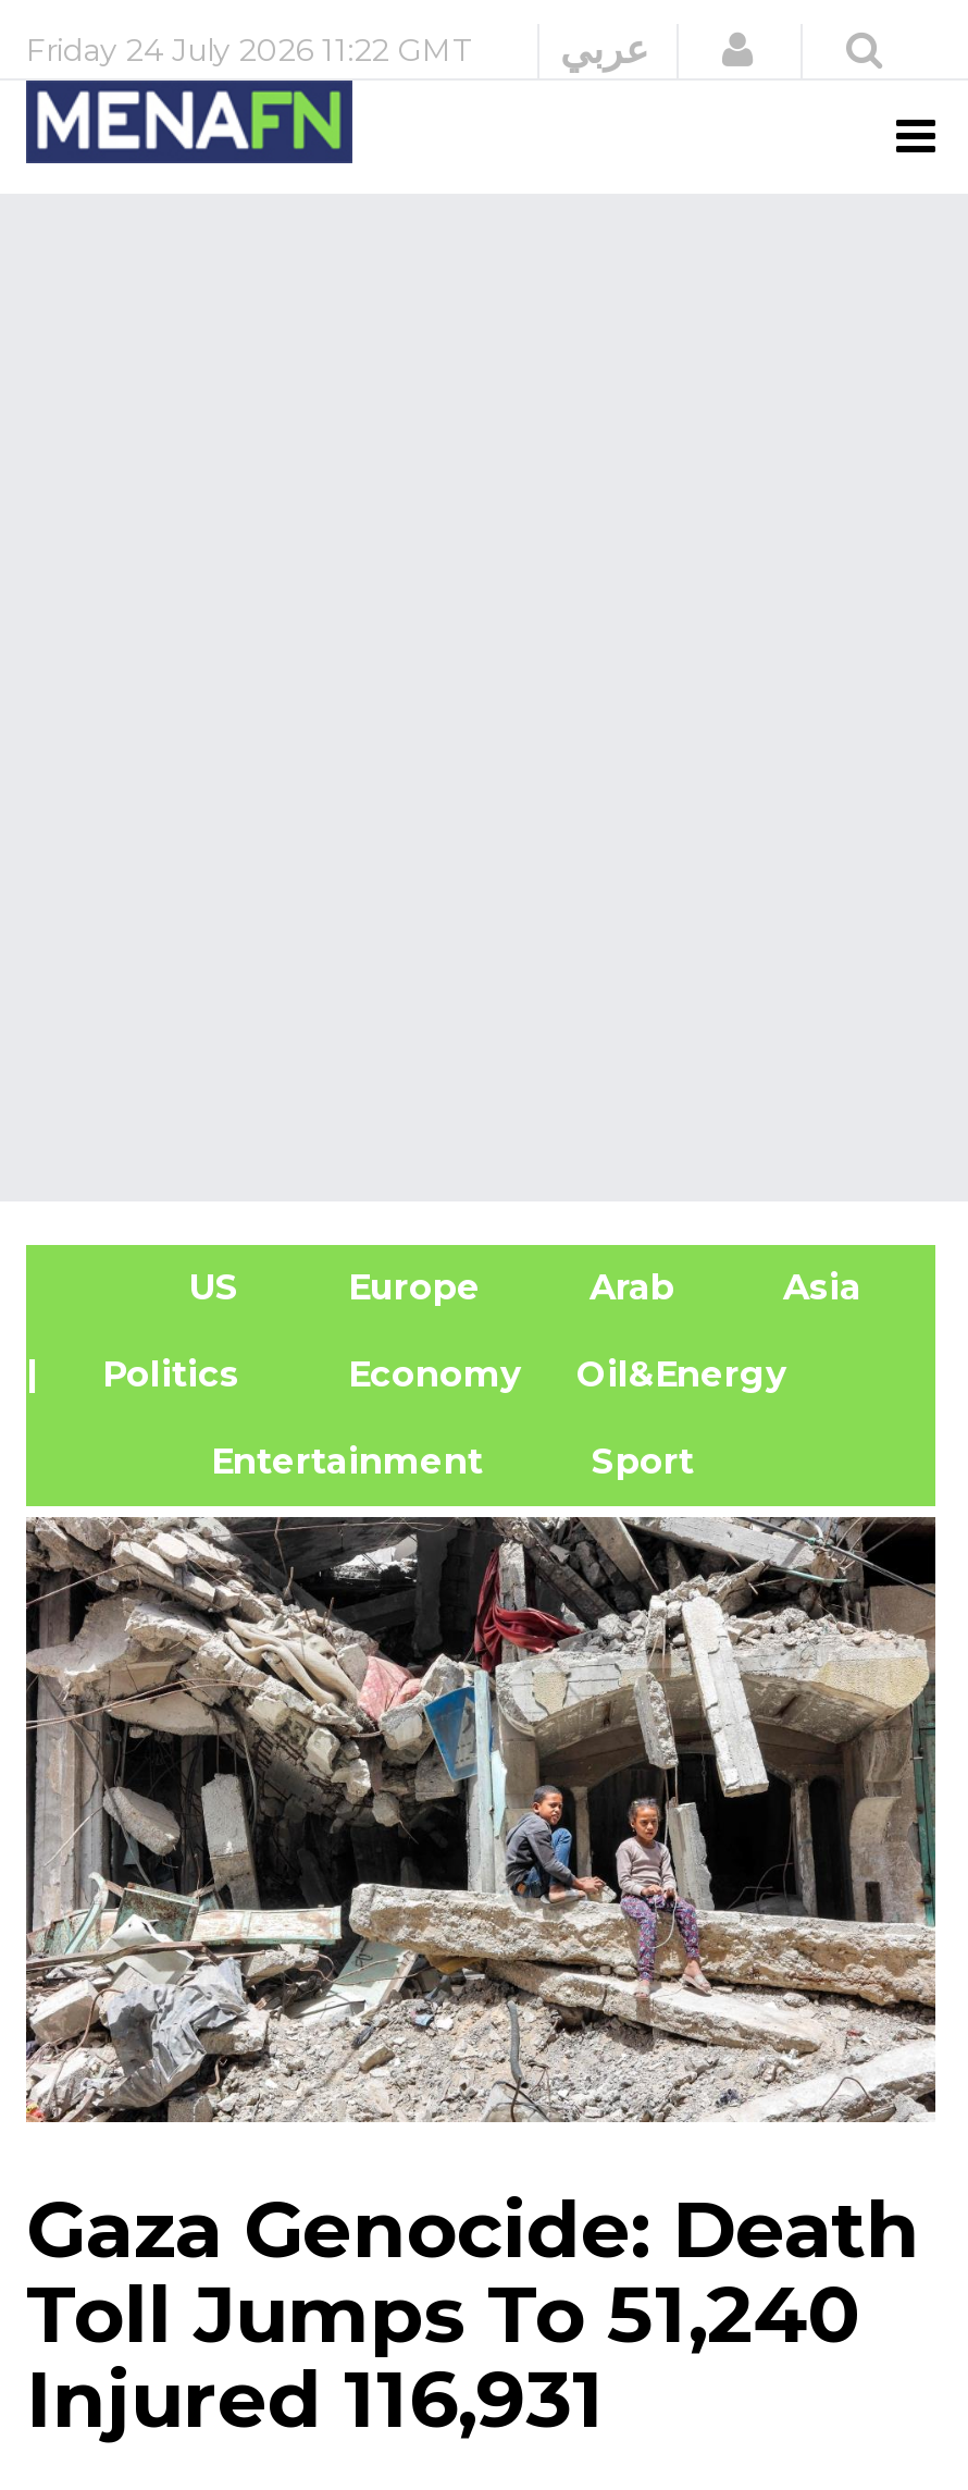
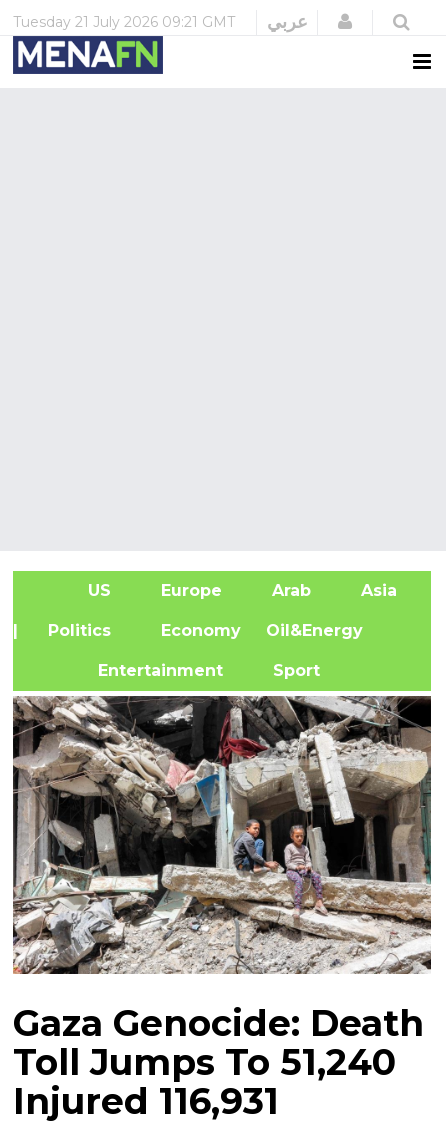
[26,30,470,70] Friday 24 July 2026 11:22 GMT -> [13,13,235,31] Tuesday 21 July 2026 09:21 GMT

